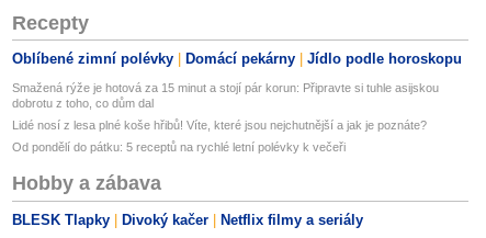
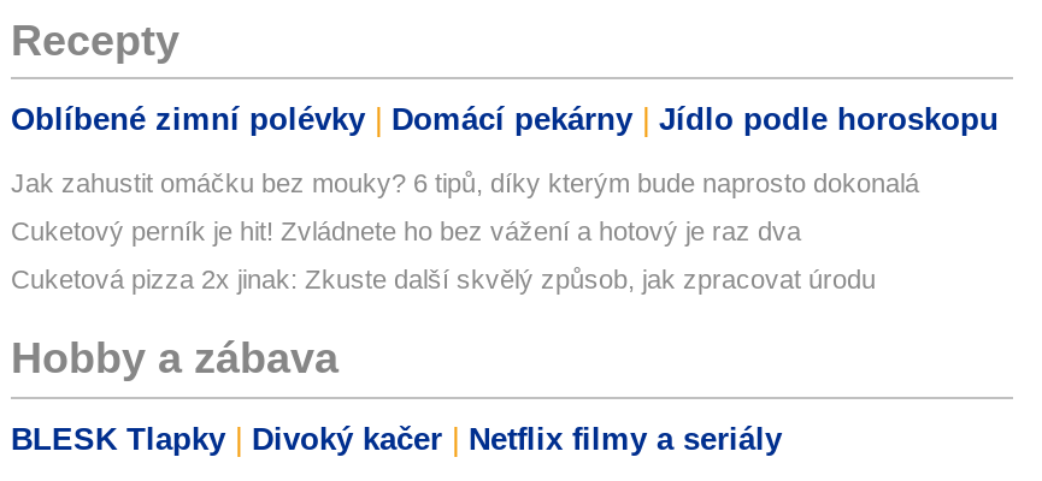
[12,82,439,110] Smažená rýže je hotová za 15 minut a stojí pár korun: Připravte si tuhle asijskou | dobrotu z toho, co dům dal -> [11,169,919,198] Jak zahustit omáčku bez mouky? 6 tipů, díky kterým bude naprosto dokonalá
[12,119,427,132] Lidé nosí z lesa plné koše hřibů! Víte, které jsou nejchutnější a jak je poznáte? -> [11,217,801,246] Cuketový perník je hit! Zvládnete ho bez vážení a hotový je raz dva
[12,141,346,154] Od pondělí do pátku: 5 receptů na rychlé letní polévky k večeři -> [11,266,876,294] Cuketová pizza 2x jinak: Zkuste další skvělý způsob, jak zpracovat úrodu

